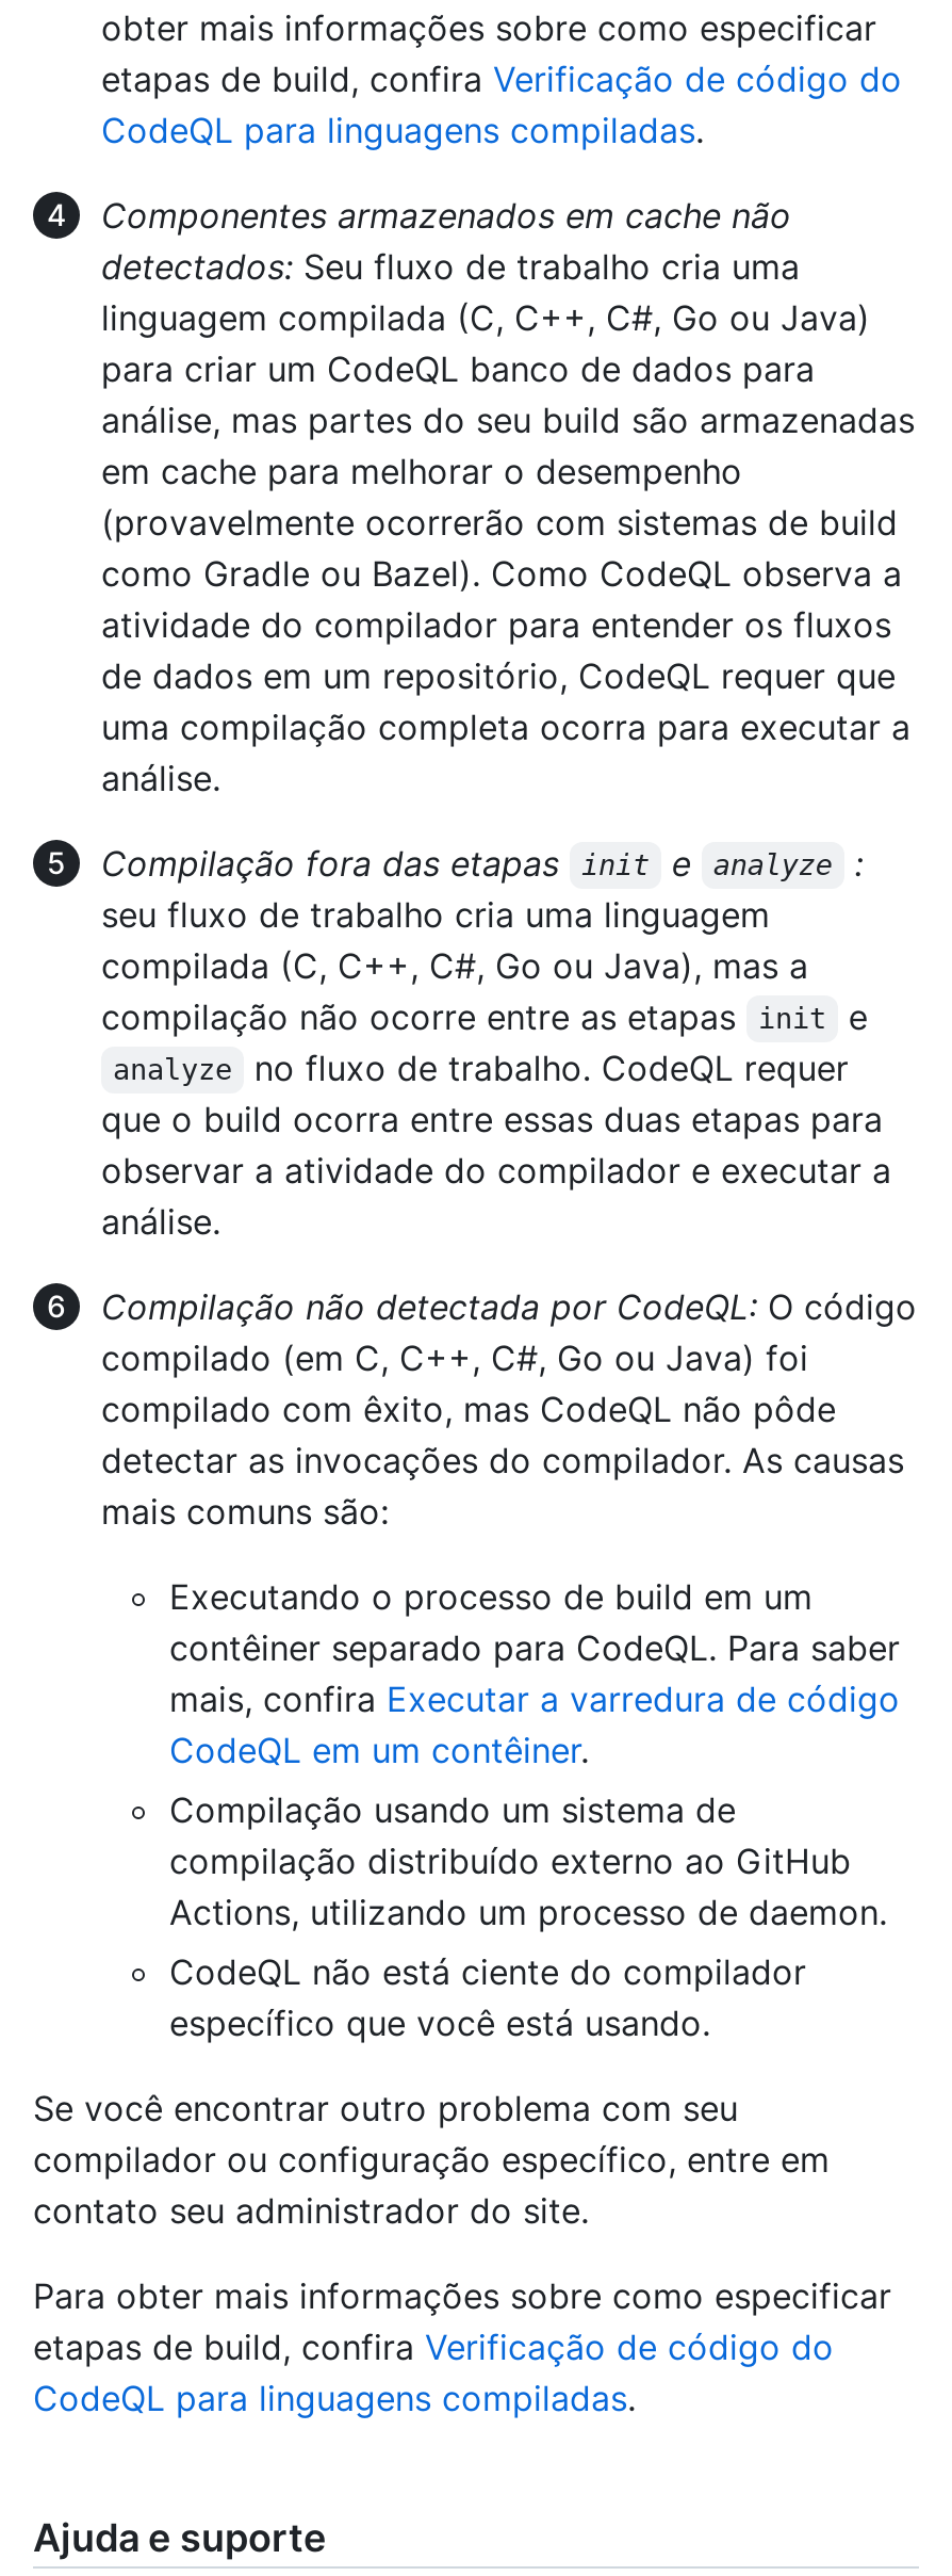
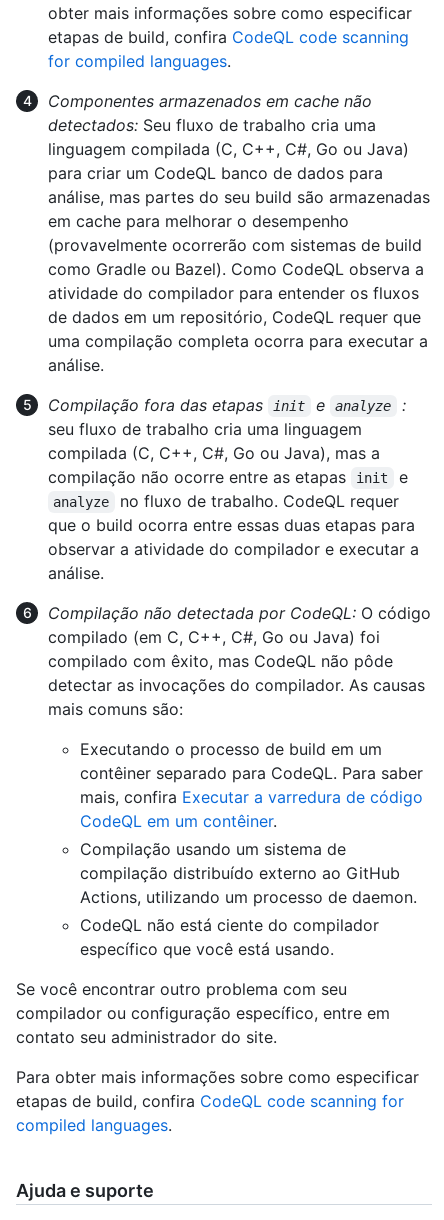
[101,58,902,151] etapas de build, confira Verificação de código do | CodeQL para linguagens compiladas. -> [48,27,409,71] etapas de build, confira CodeQL code scanning | for compiled languages.
[33,2326,834,2419] etapas de build, confira Verificação de código do | CodeQL para linguagens compiladas. -> [16,1091,404,1135] etapas de build, confira CodeQL code scanning for | compiled languages.

